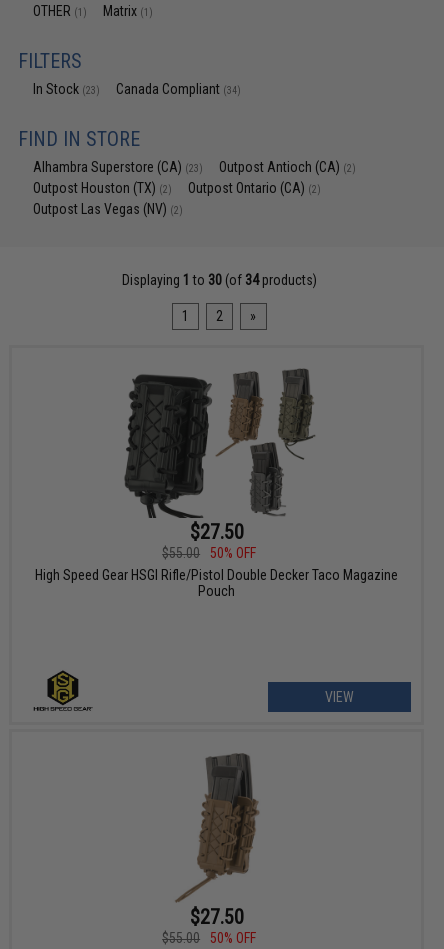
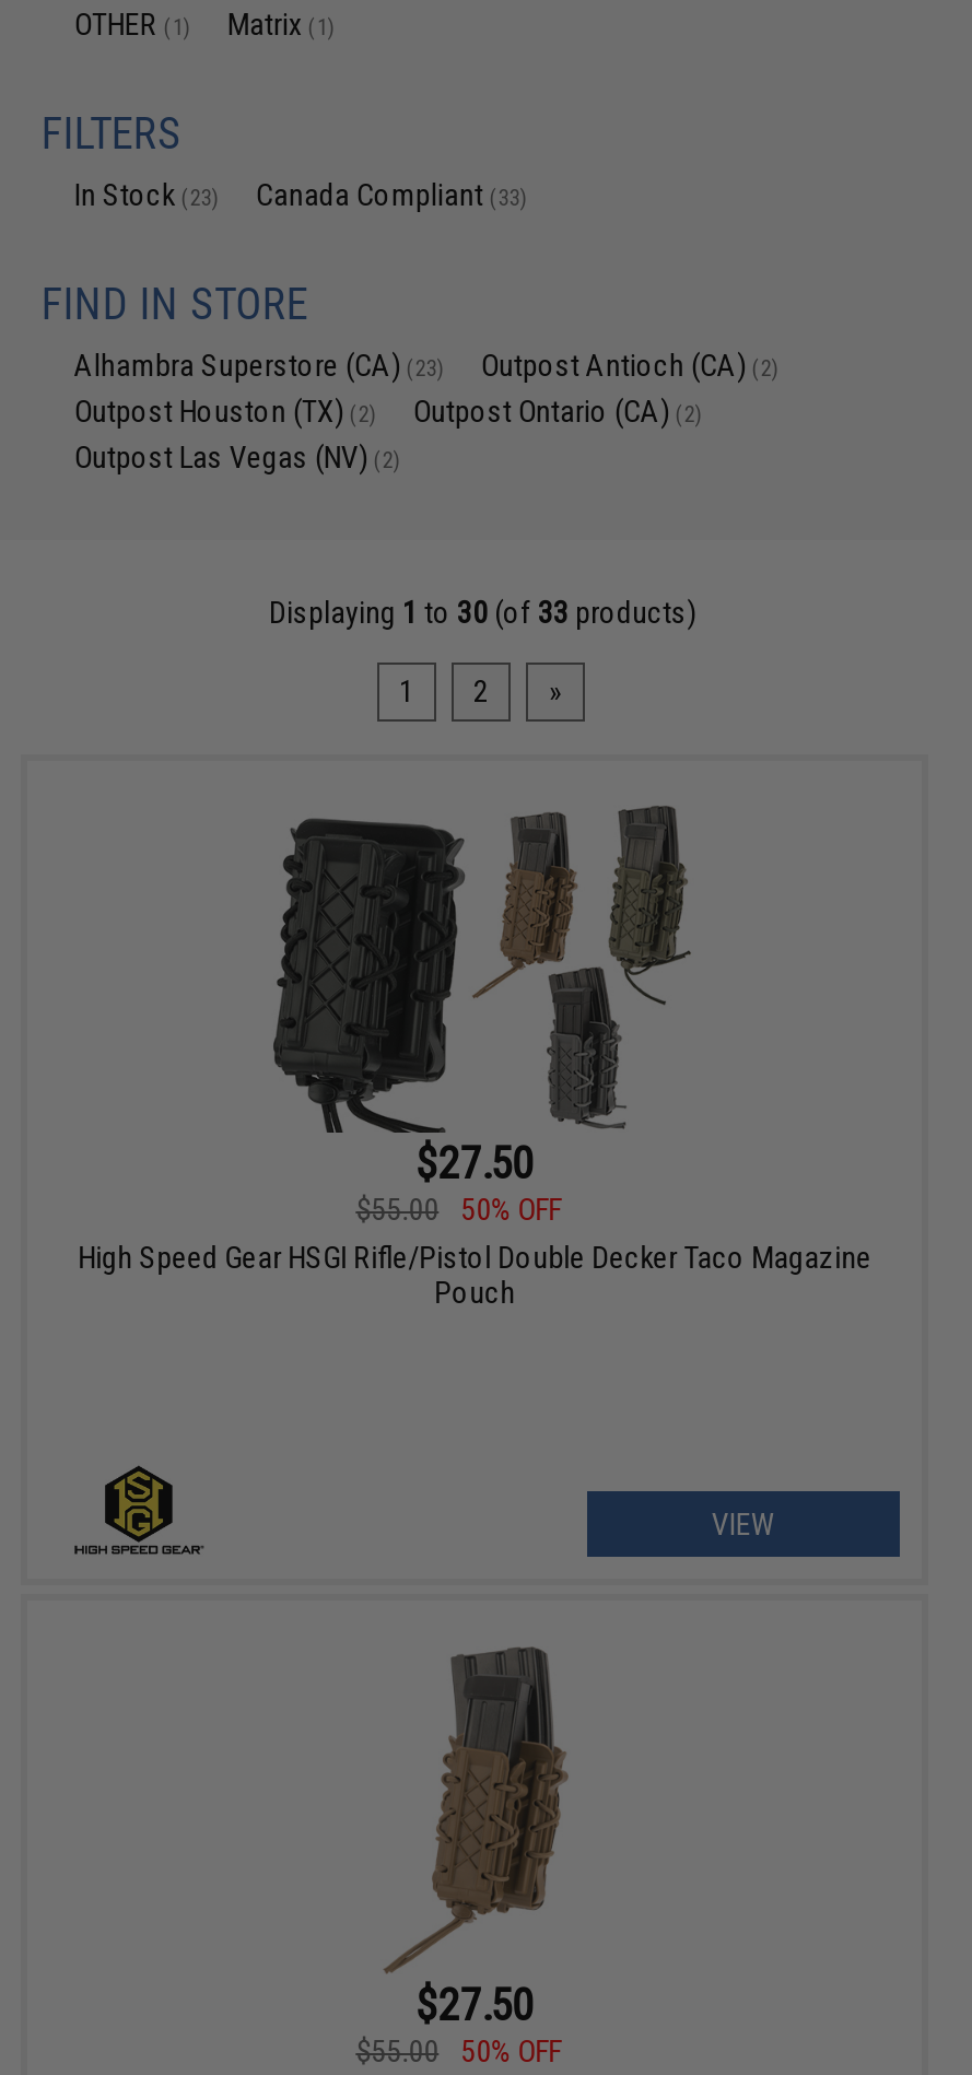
[116,81,241,97] Canada Compliant (34) -> [256,177,529,212] Canada Compliant (33)
[122,272,317,288] Displaying 1 to 30 (of 34 products) -> [269,595,695,630] Displaying 1 to 30 (of 33 products)

